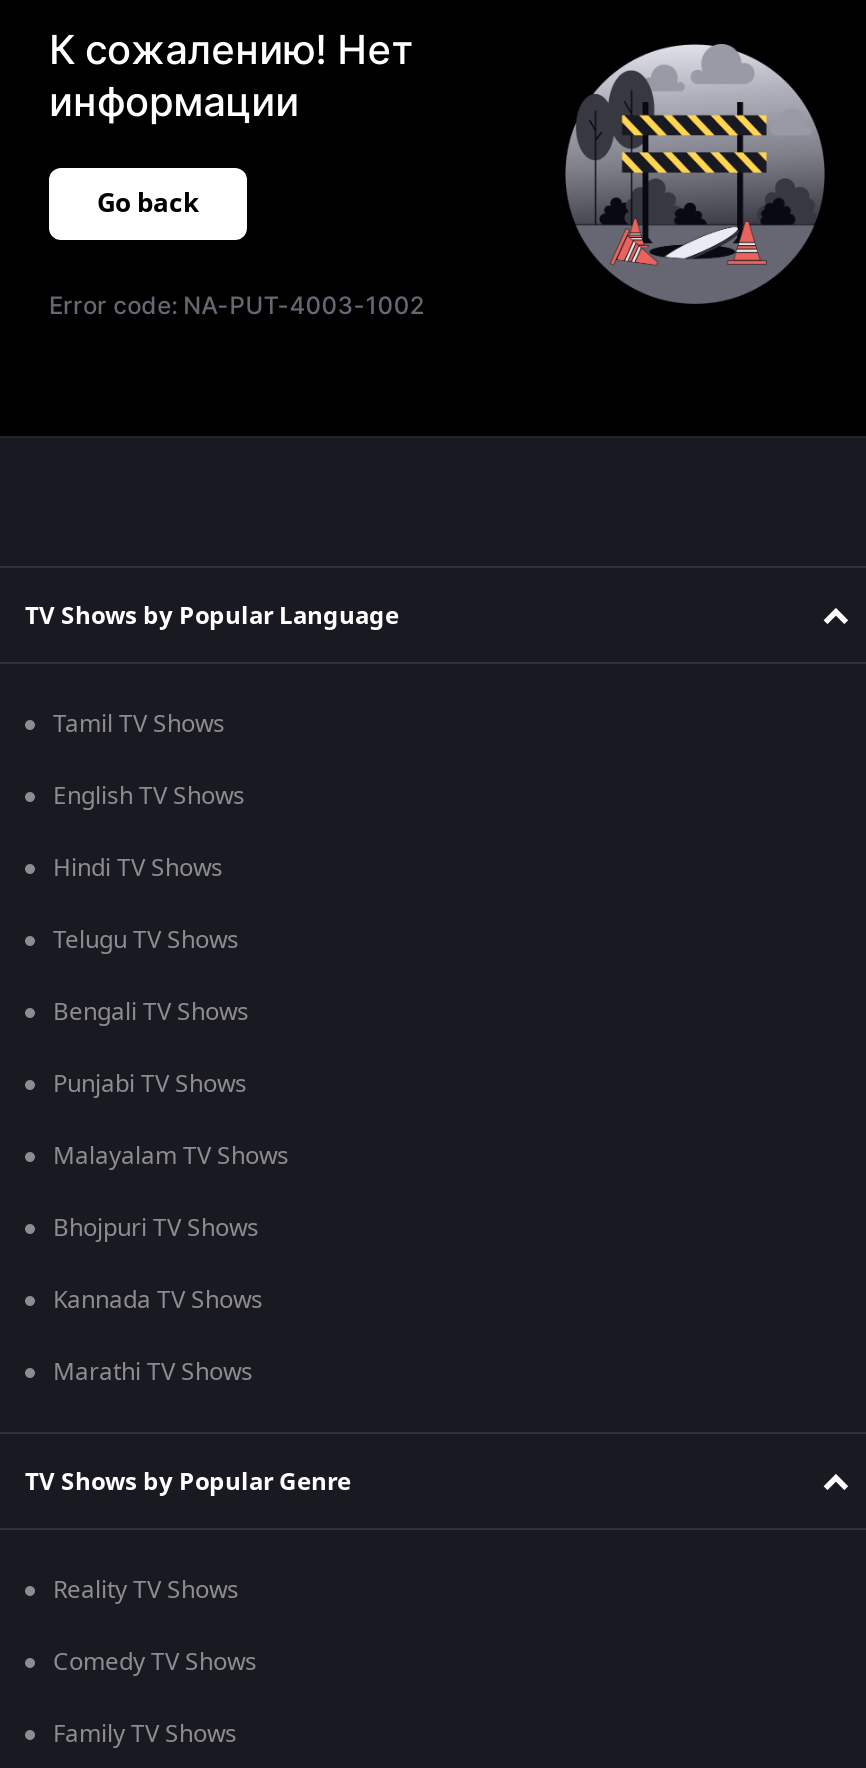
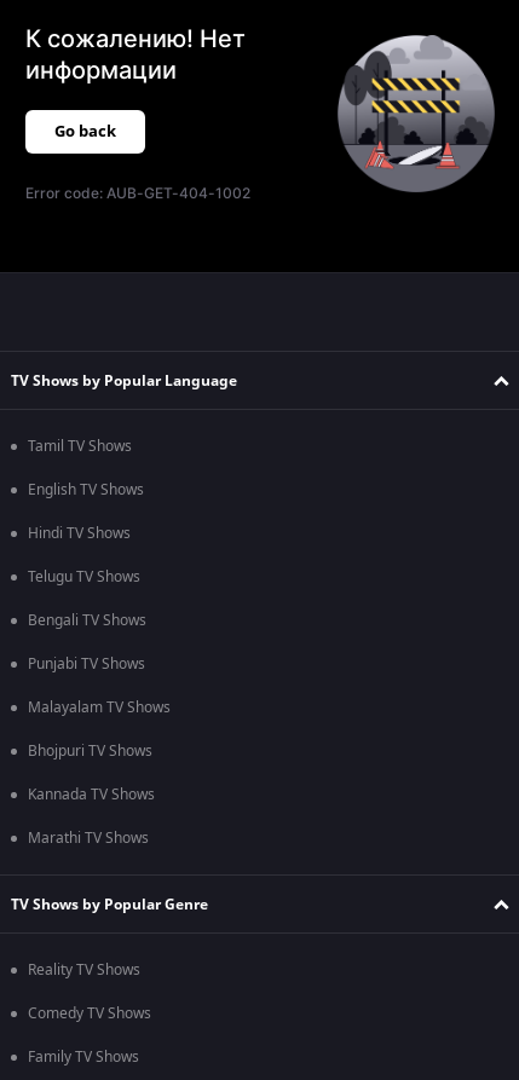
[49,290,424,320] Error code: NA-PUT-4003-1002 -> [25,184,251,202] Error code: AUB-GET-404-1002

